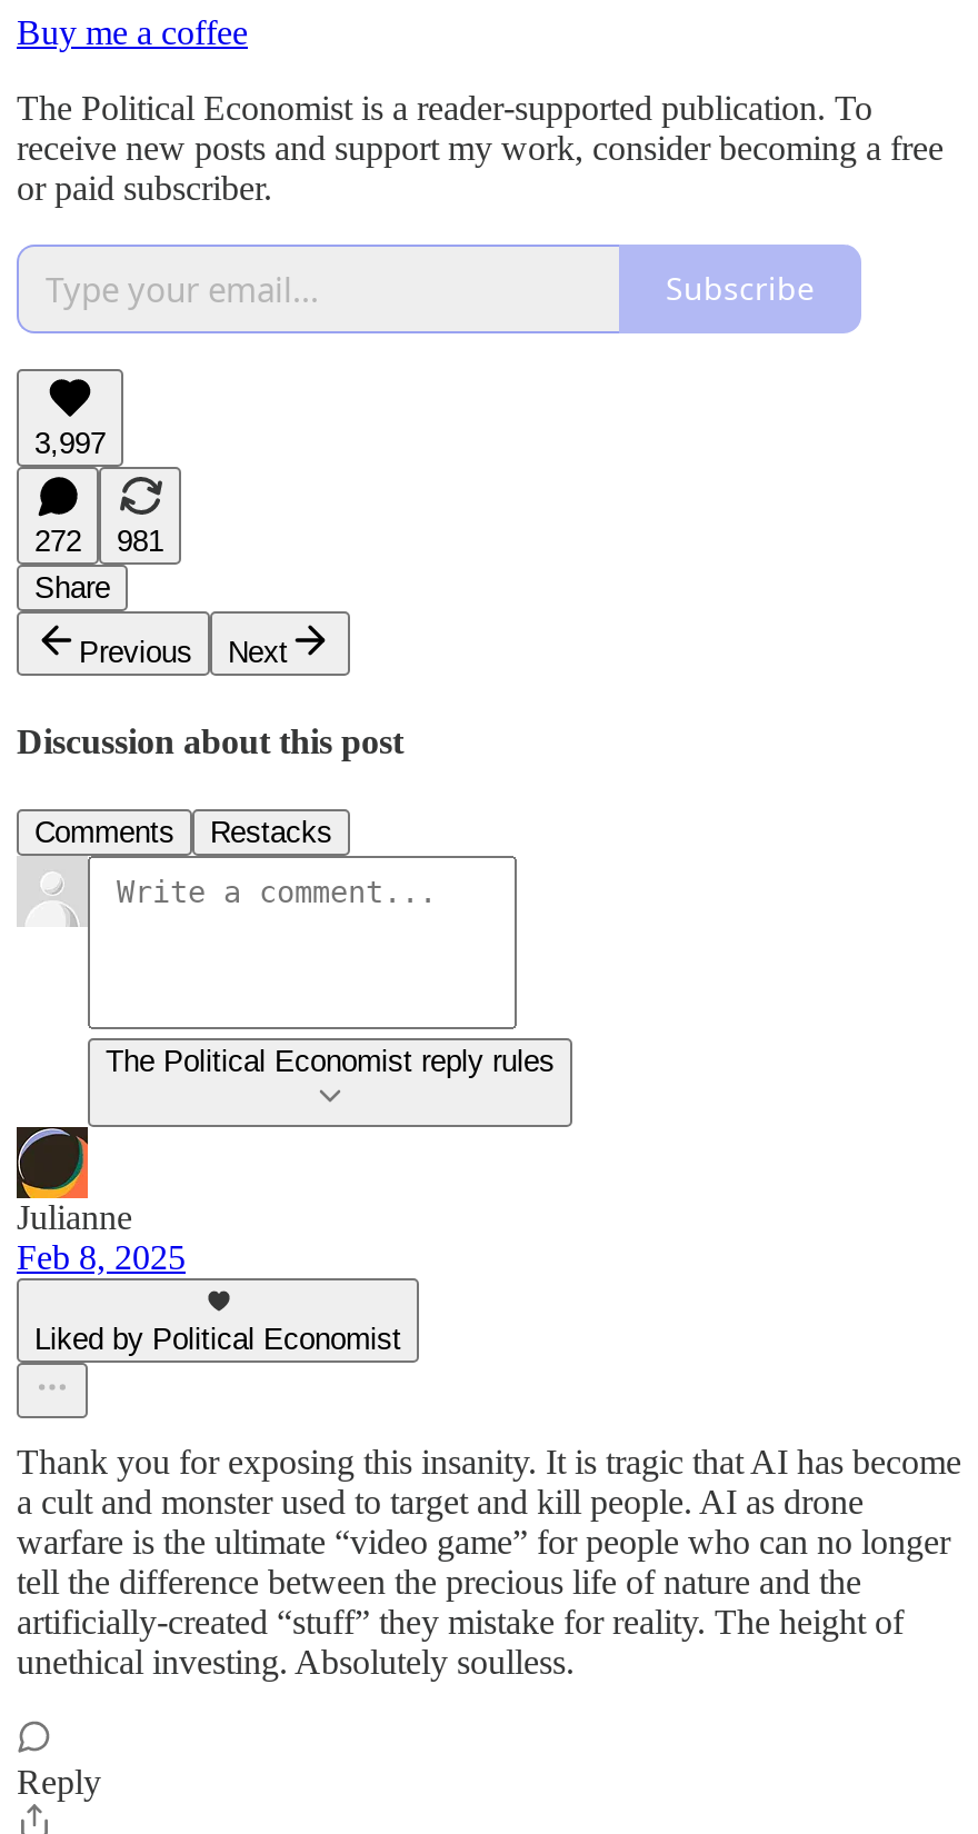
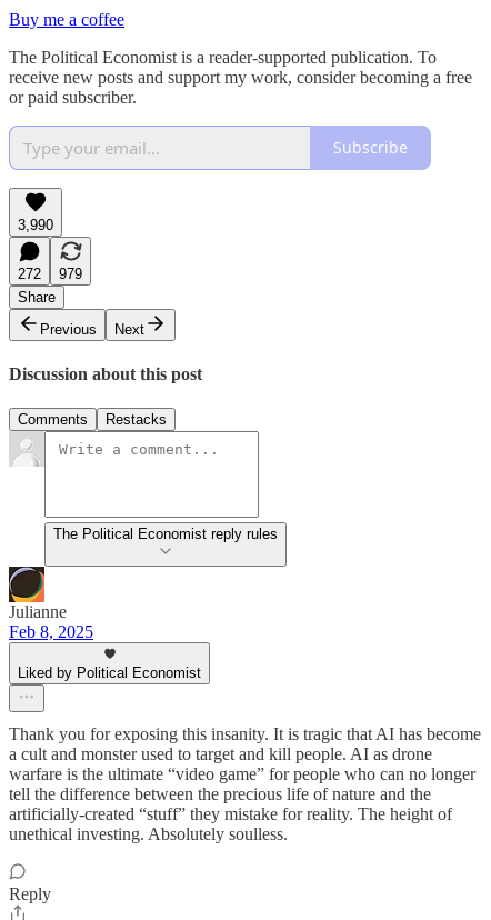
[34,426,106,460] 3,997 -> [18,216,53,233] 3,990
[34,524,163,558] 272 981 -> [18,265,82,282] 272 979

